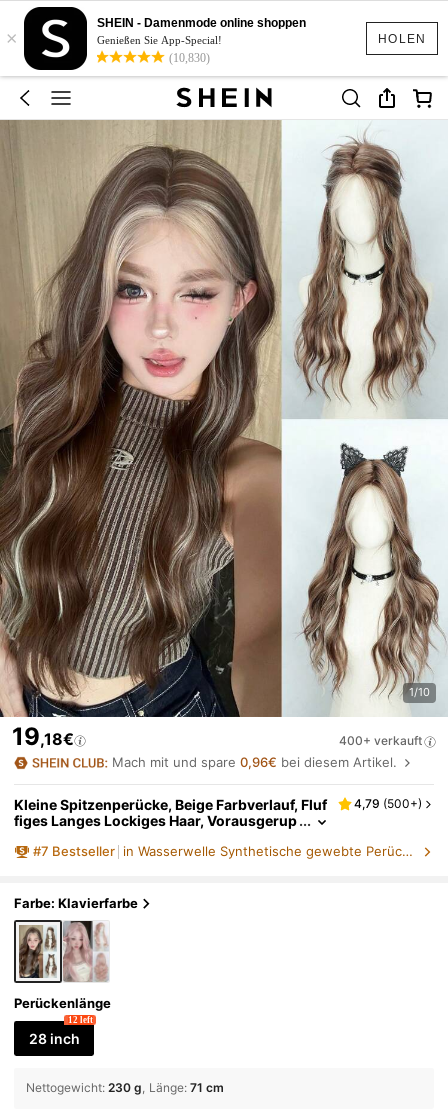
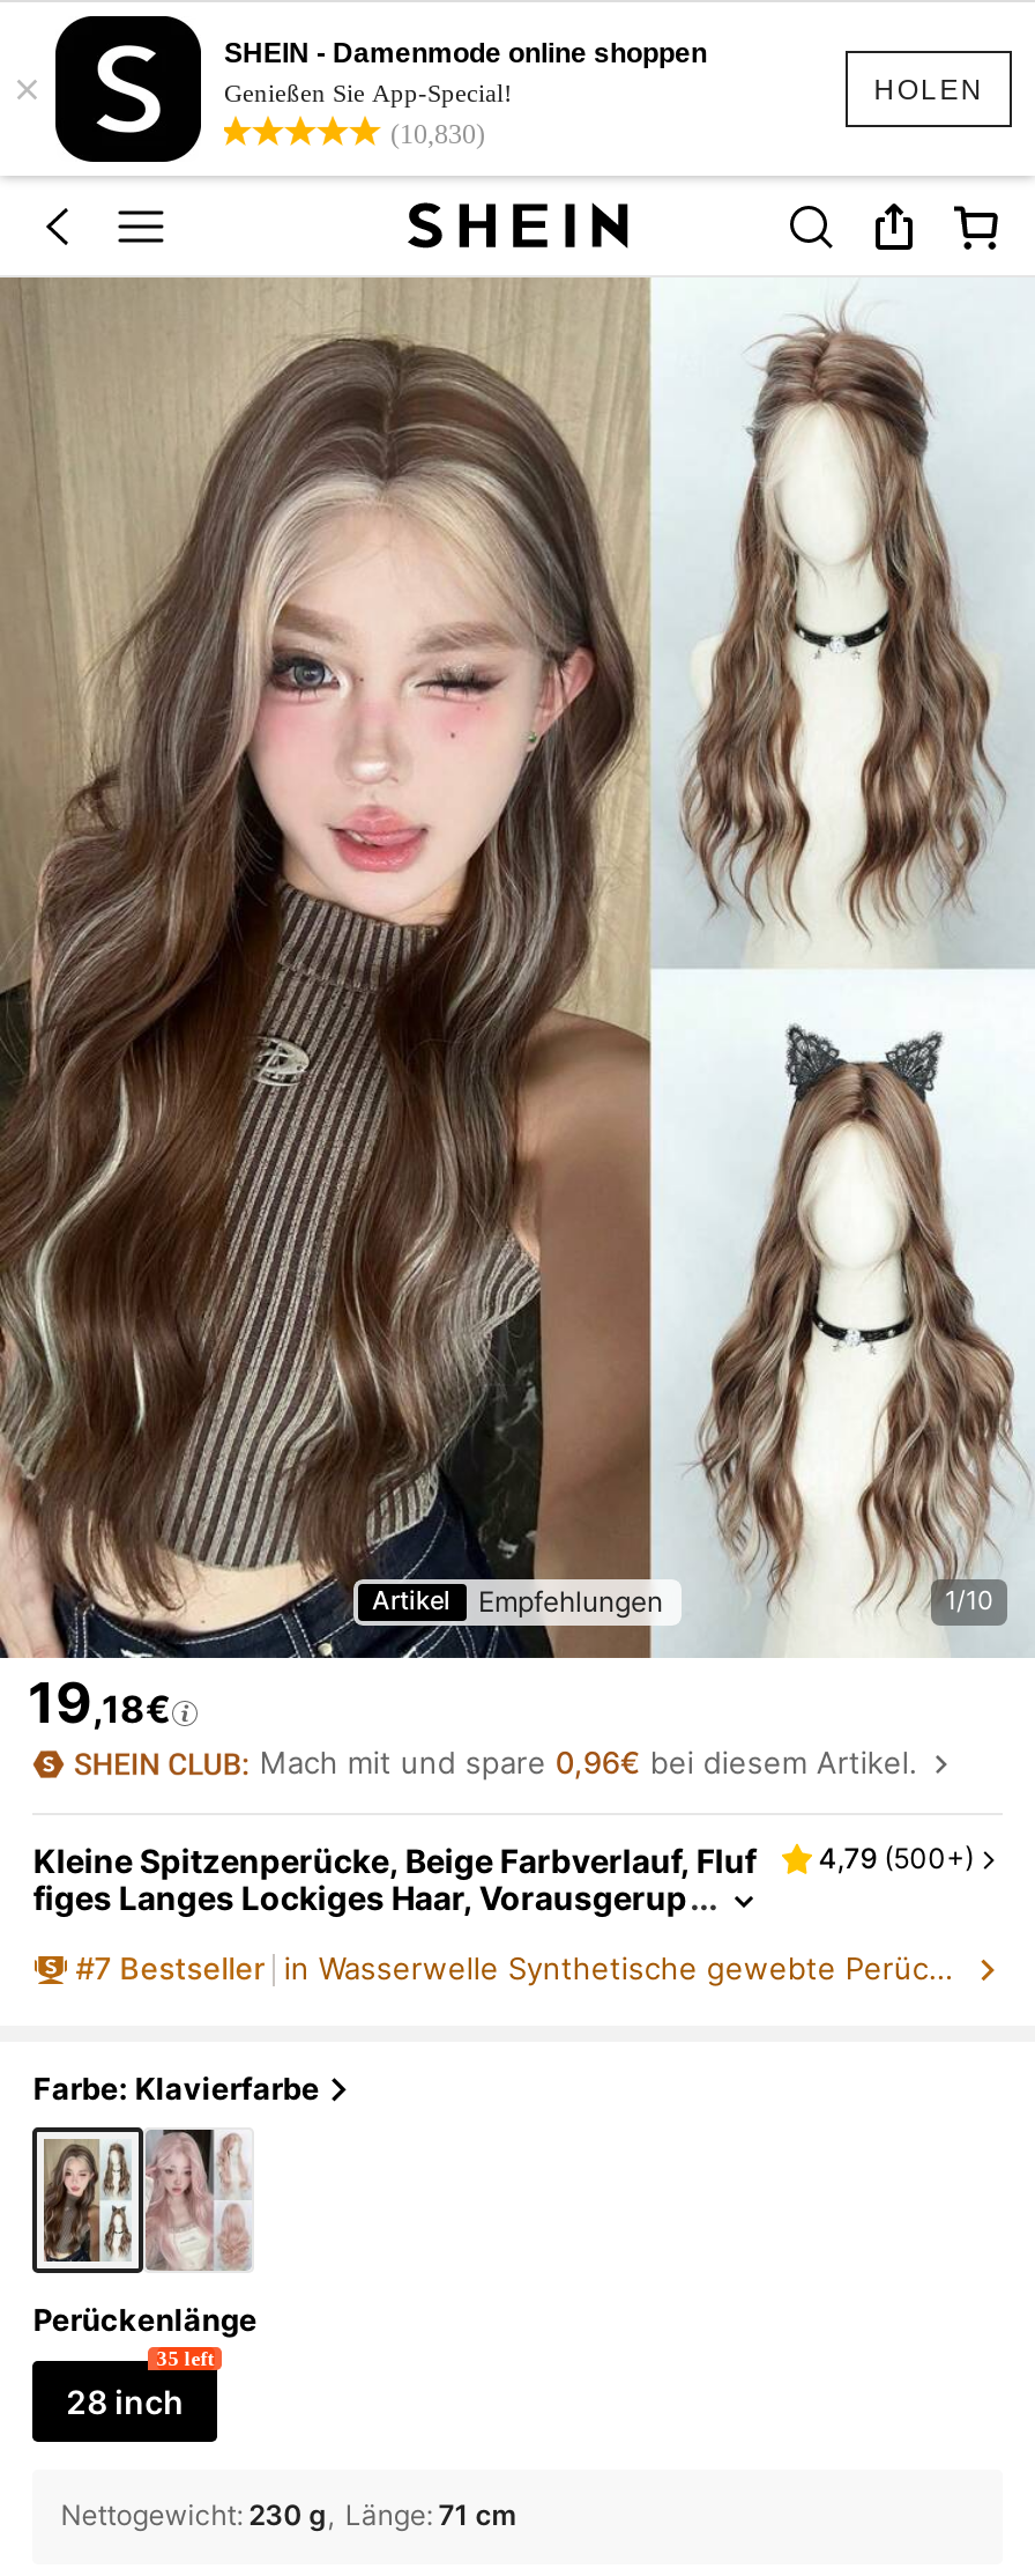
none -> [372,1584,663,1618] Artikel | Empfehlungen
[339,733,422,748] 400+ verkauft -> none
[68,1015,93,1025] 12 left -> [157,2348,214,2371] 35 left

